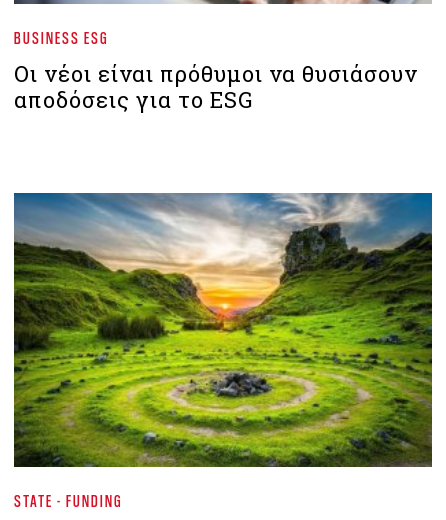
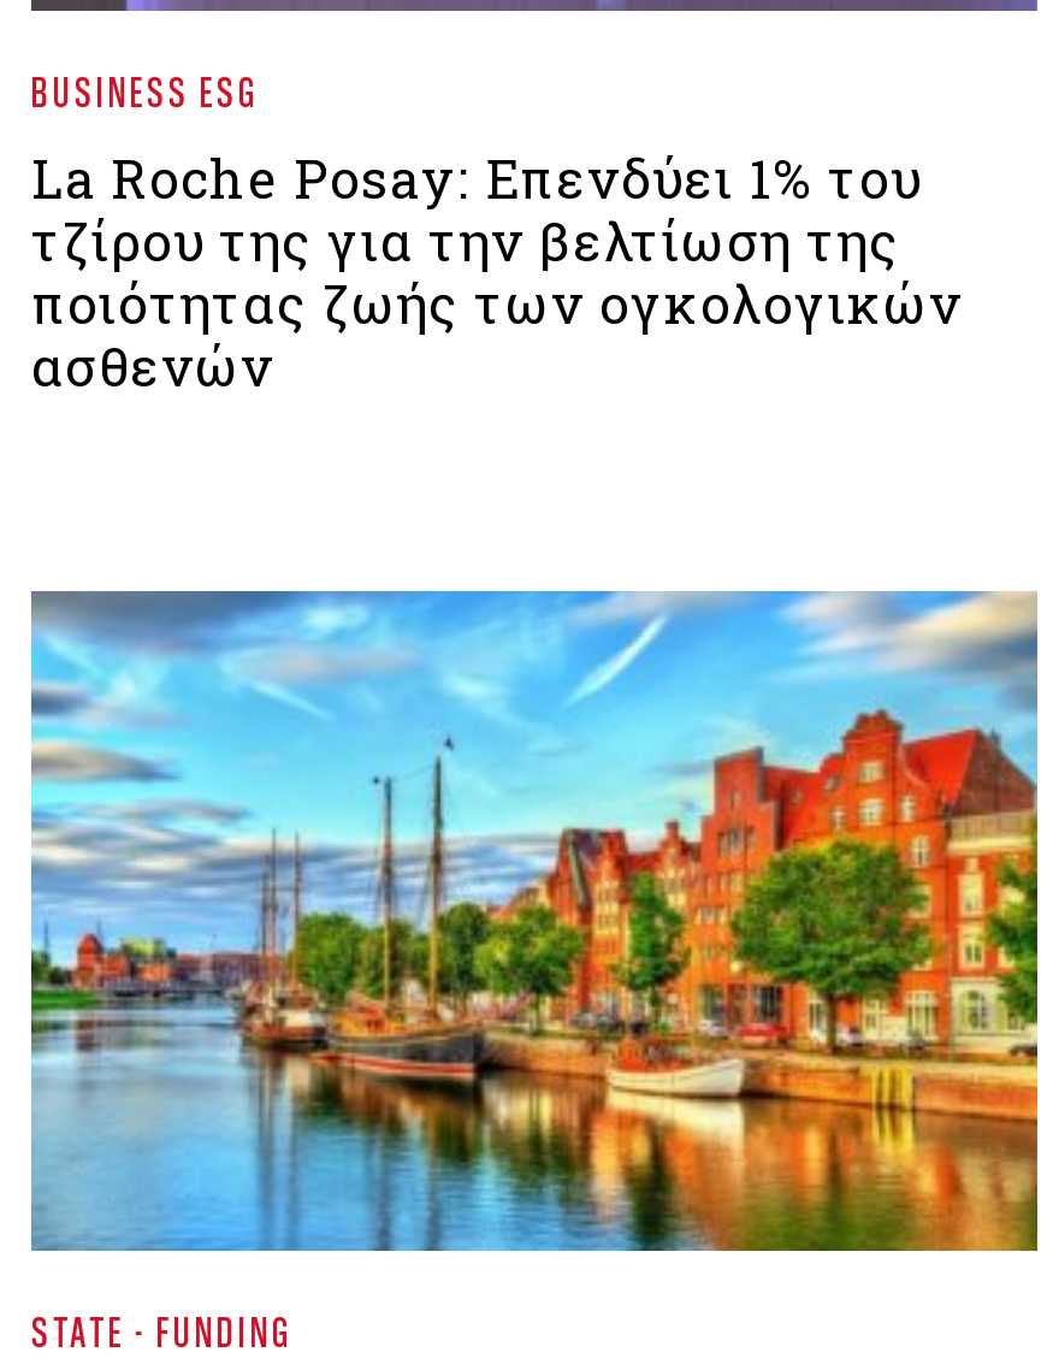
[14,59,418,114] Οι νέοι είναι πρόθυμοι να θυσιάσουν | αποδόσεις για τo ESG -> [31,143,963,400] La Roche Posay: Επενδύει 1% του | τζίρου της για την βελτίωση της | ποιότητας ζωής των ογκολογικών | ασθενών
[13,192,433,468] [image] -> [29,590,1040,1254] [image]

